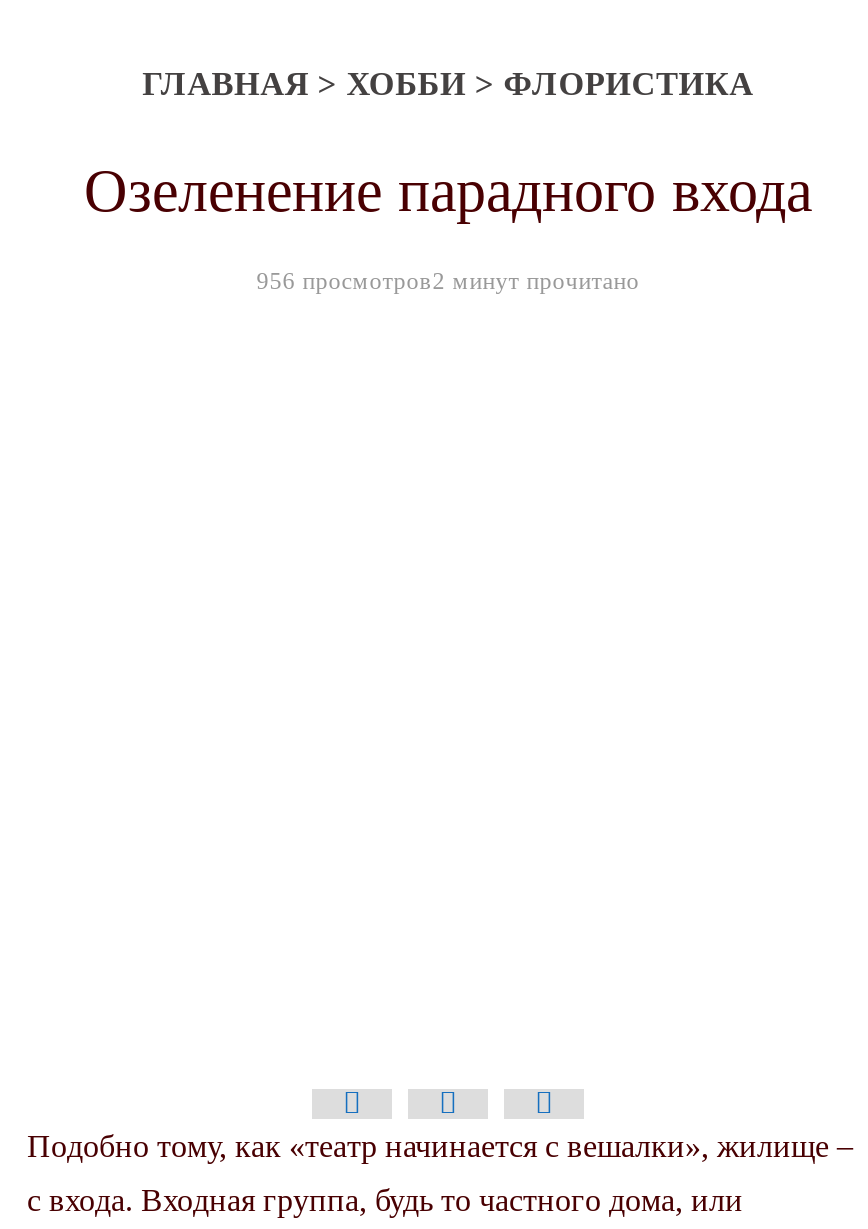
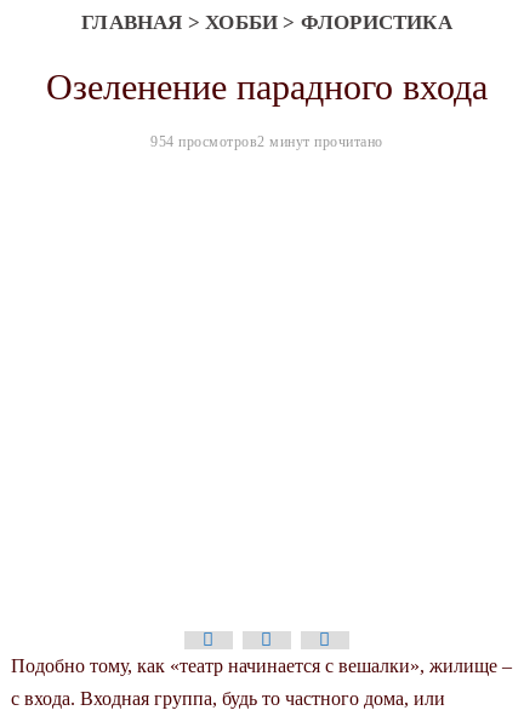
[256,267,639,295] 956 просмотров2 минут прочитано -> [151,134,383,150] 954 просмотров2 минут прочитано

